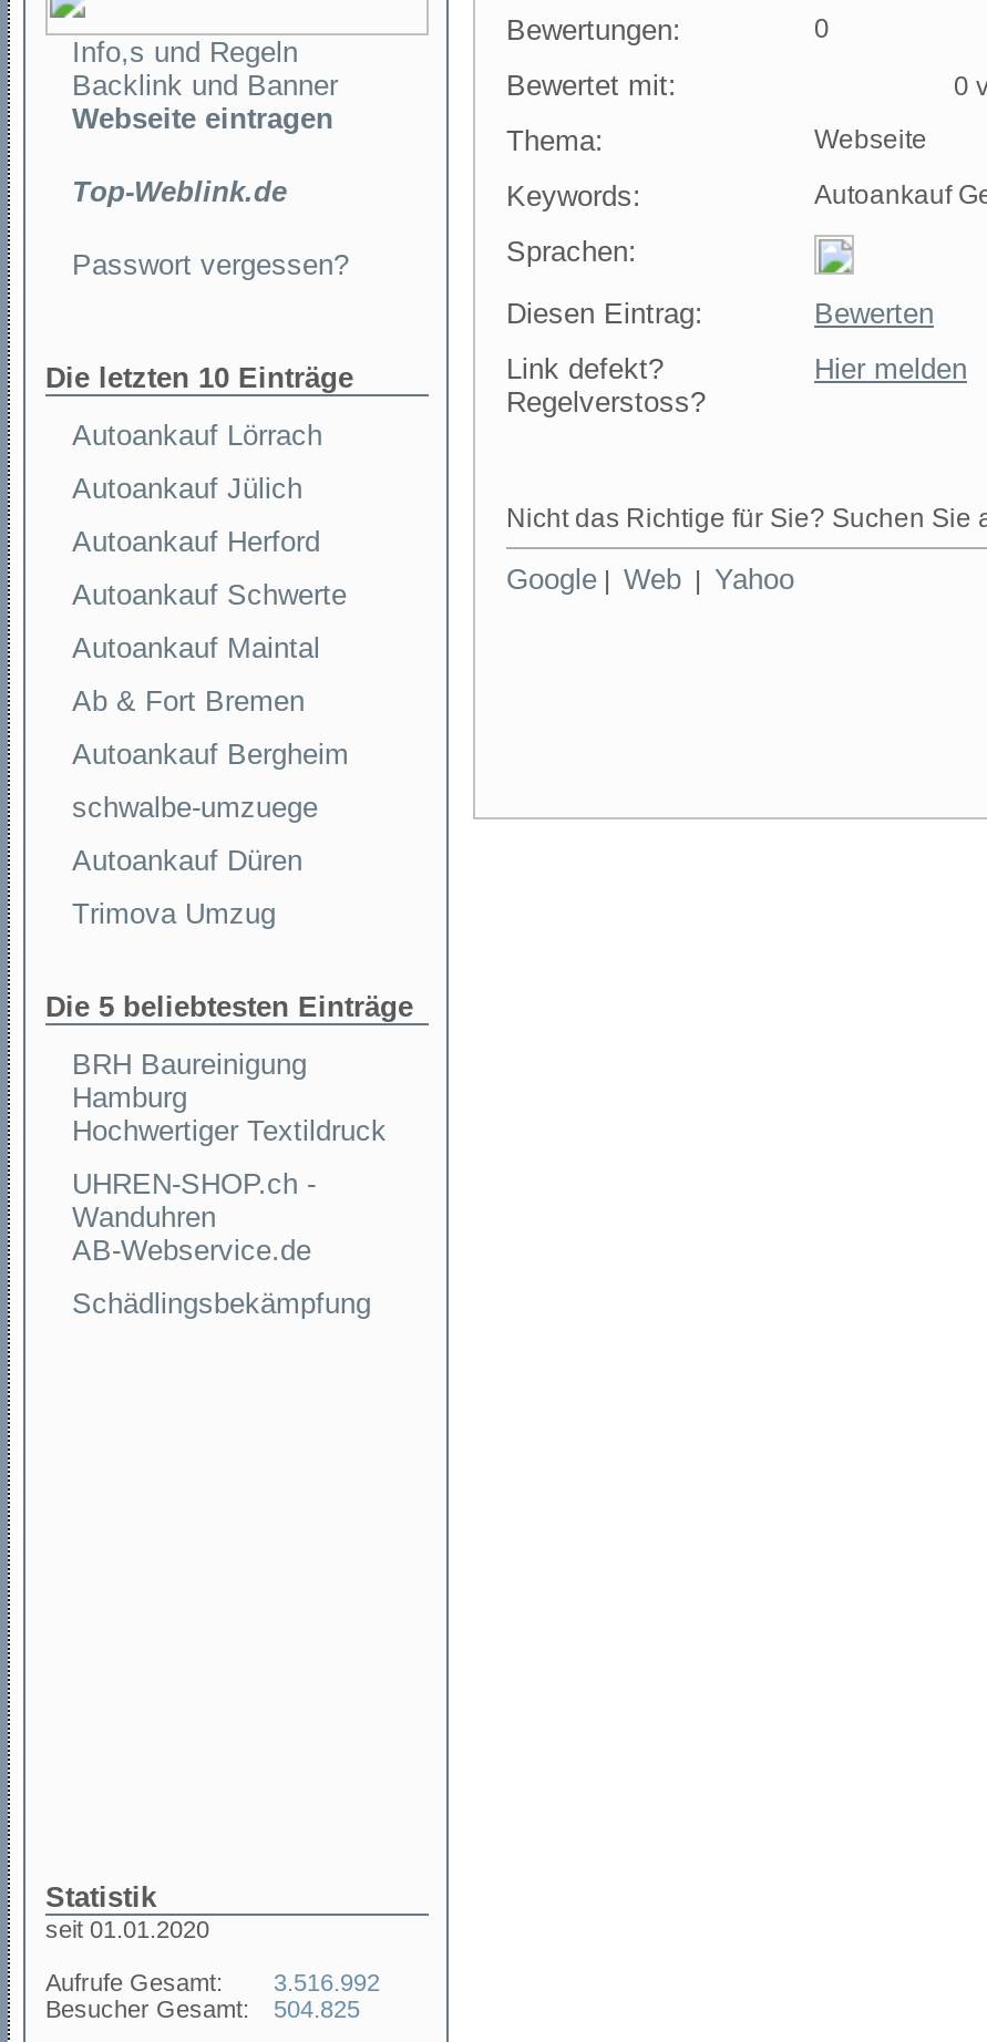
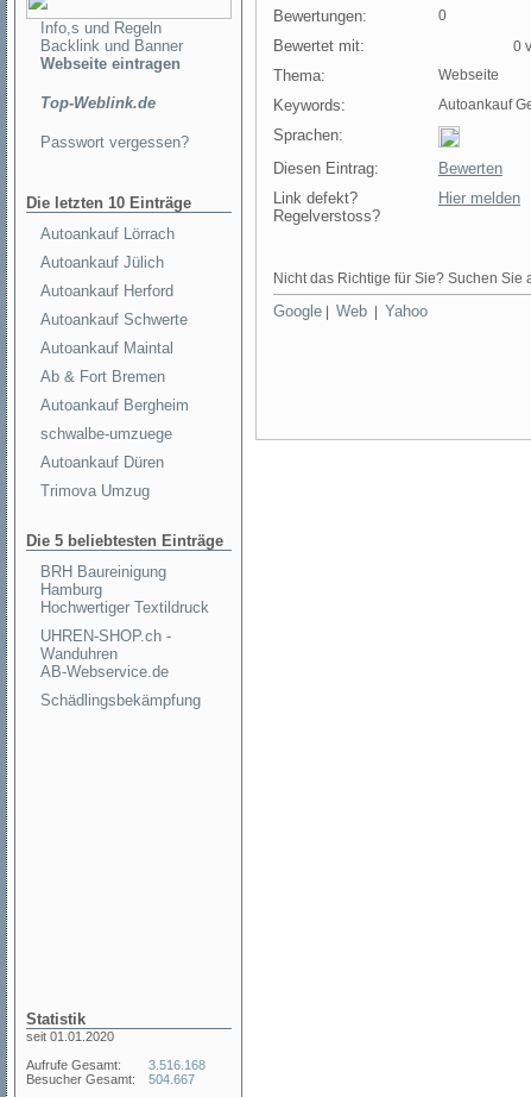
[45,1969,380,1995] Aufrufe Gesamt: 3.516.992 -> [26,1058,206,1072] Aufrufe Gesamt: 3.516.168
[45,1995,360,2022] Besucher Gesamt: 504.825 -> [26,1072,195,1086] Besucher Gesamt: 504.667

